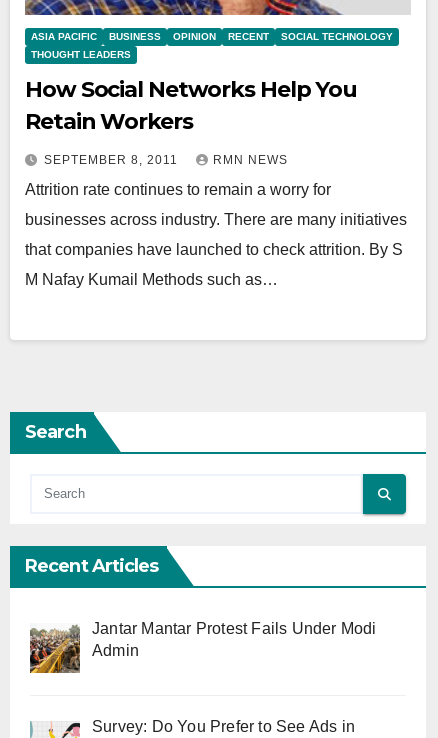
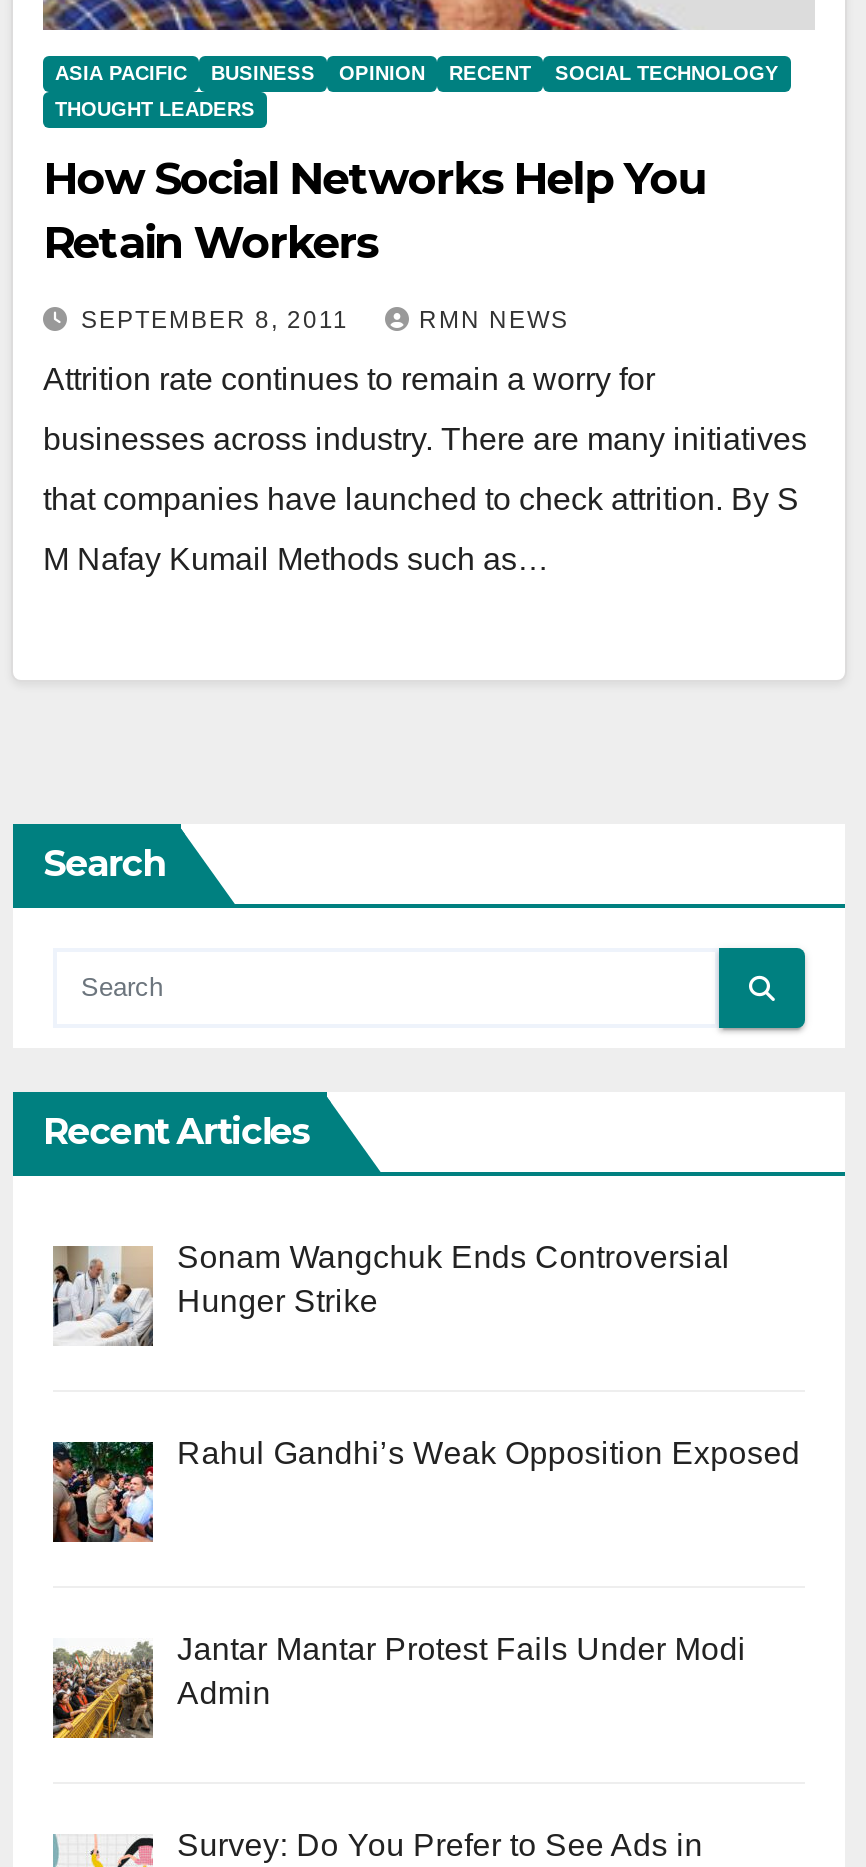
none -> [51,1436,800,1568] [image] | Rahul Gandhi’s Weak Opposition Exposed
none -> [53,1241,730,1344] [image] | Sonam Wangchuk Ends Controversial | Hunger Strike

